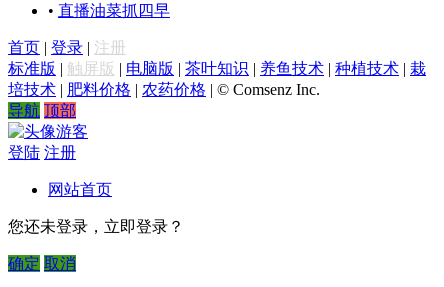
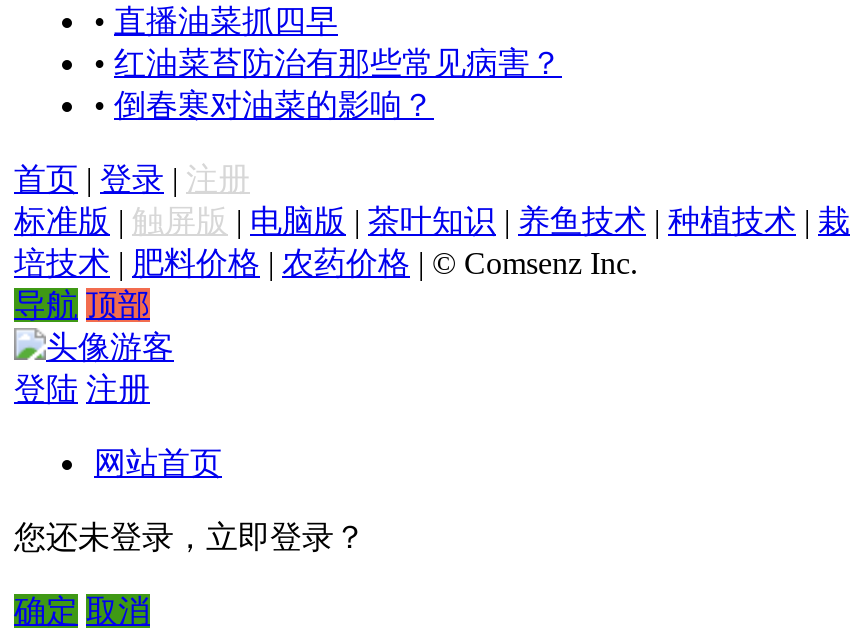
none -> [94,47,562,123] •红油菜苔防治有那些常见病害？ | •倒春寒对油菜的影响？

